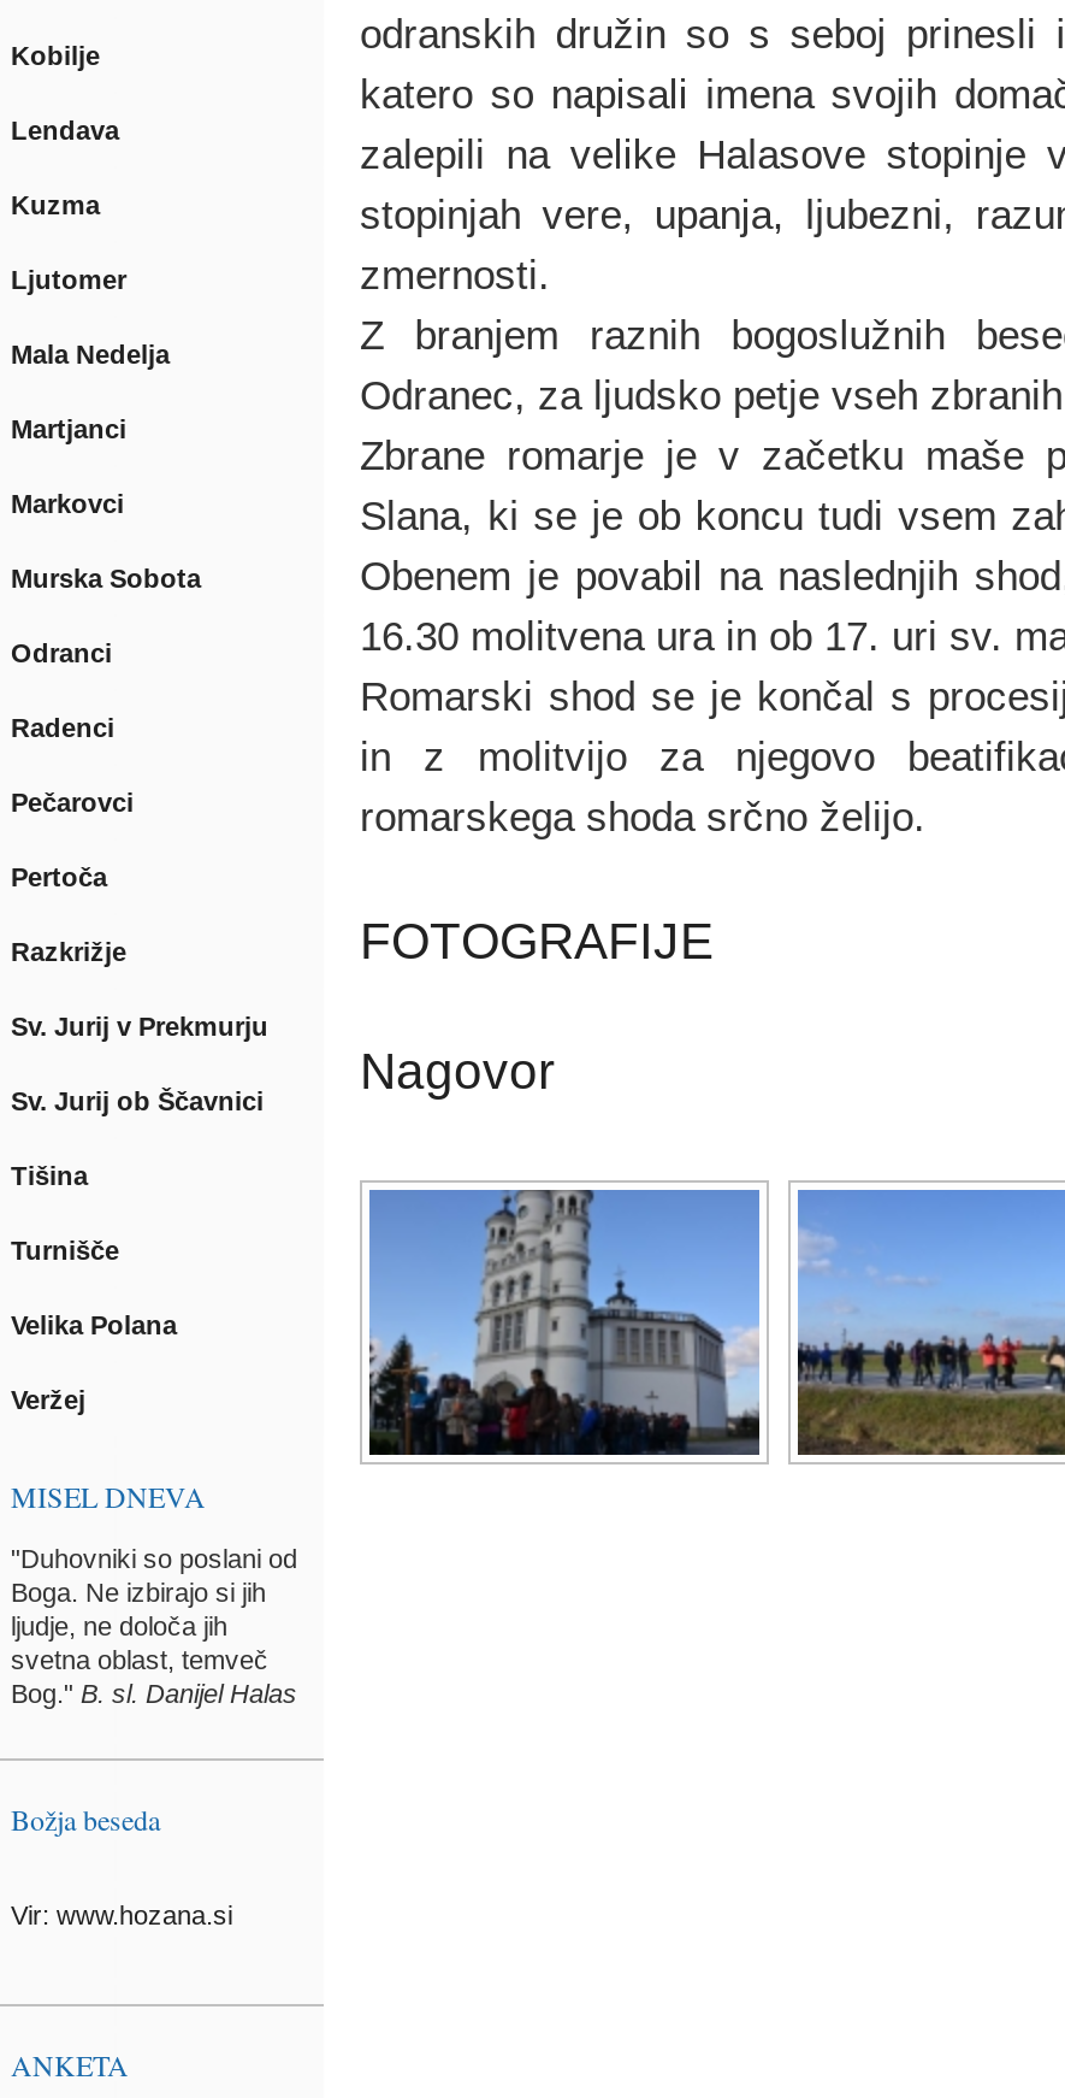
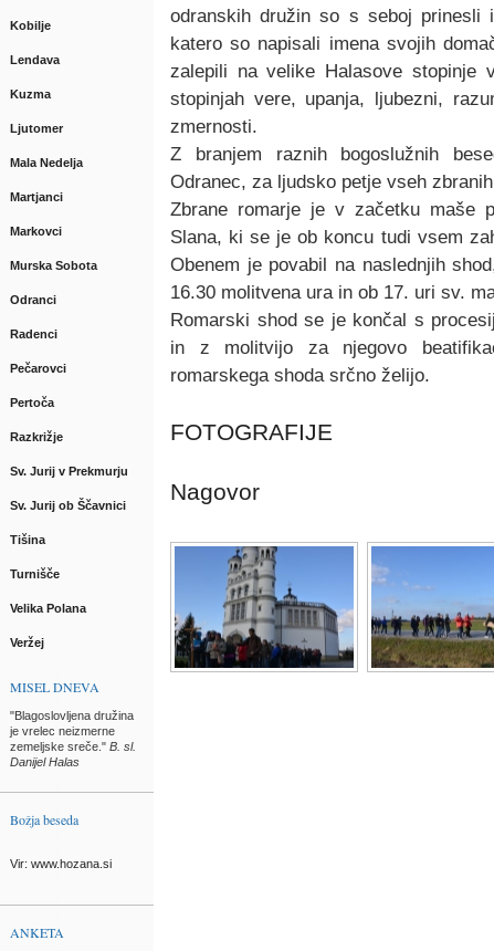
[11,1544,297,1708] "Duhovniki so poslani od | Boga. Ne izbirajo si jih | ljudje, ne določa jih | svetna oblast, temveč | Bog." B. sl. Danijel Halas -> [10,709,136,769] "Blagoslovljena družina | je vrelec neizmerne | zemeljske sreče." B. sl. | Danijel Halas

